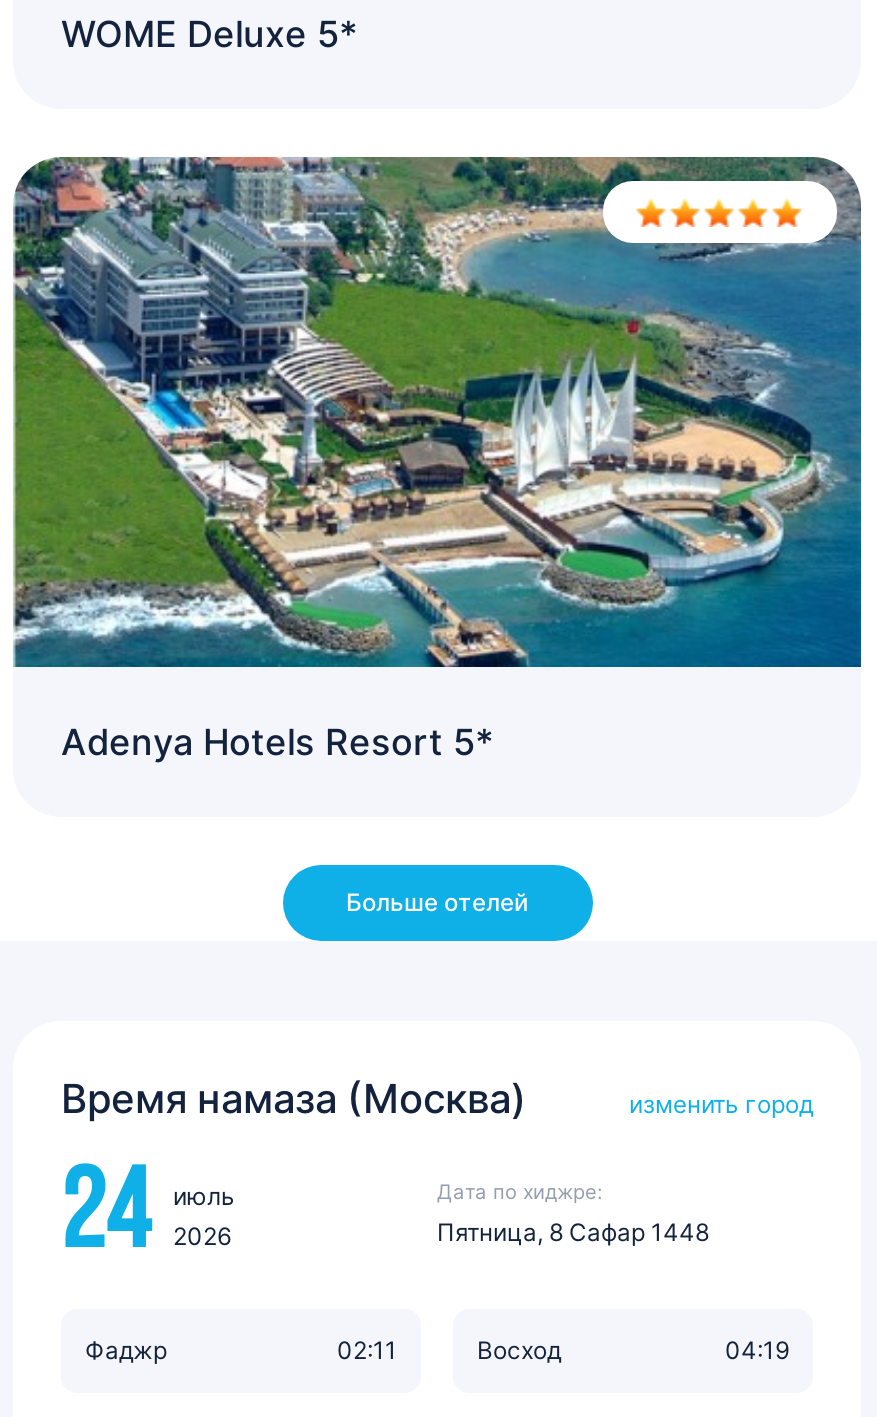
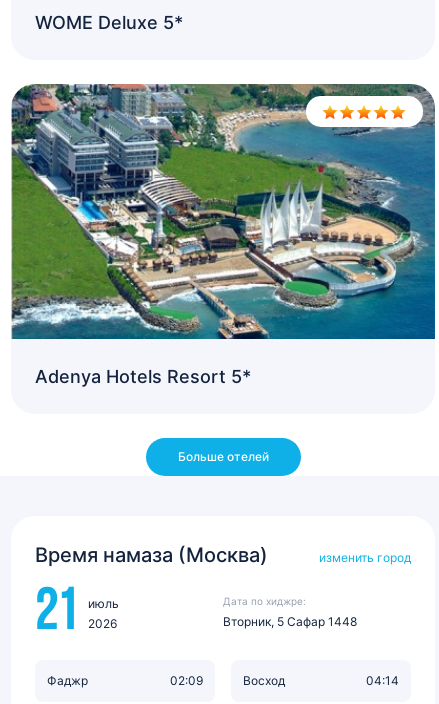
[61,1163,235,1275] 24 июль 2026 -> [35,587,119,643] 21 июль 2026
[437,1217,709,1247] Пятница, 8 Сафар 1448 -> [223,614,357,629] Вторник, 5 Сафар 1448
[337,1335,397,1365] 02:11 -> [170,673,203,688] 02:09
[725,1335,789,1365] 04:19 -> [366,673,399,688] 04:14

